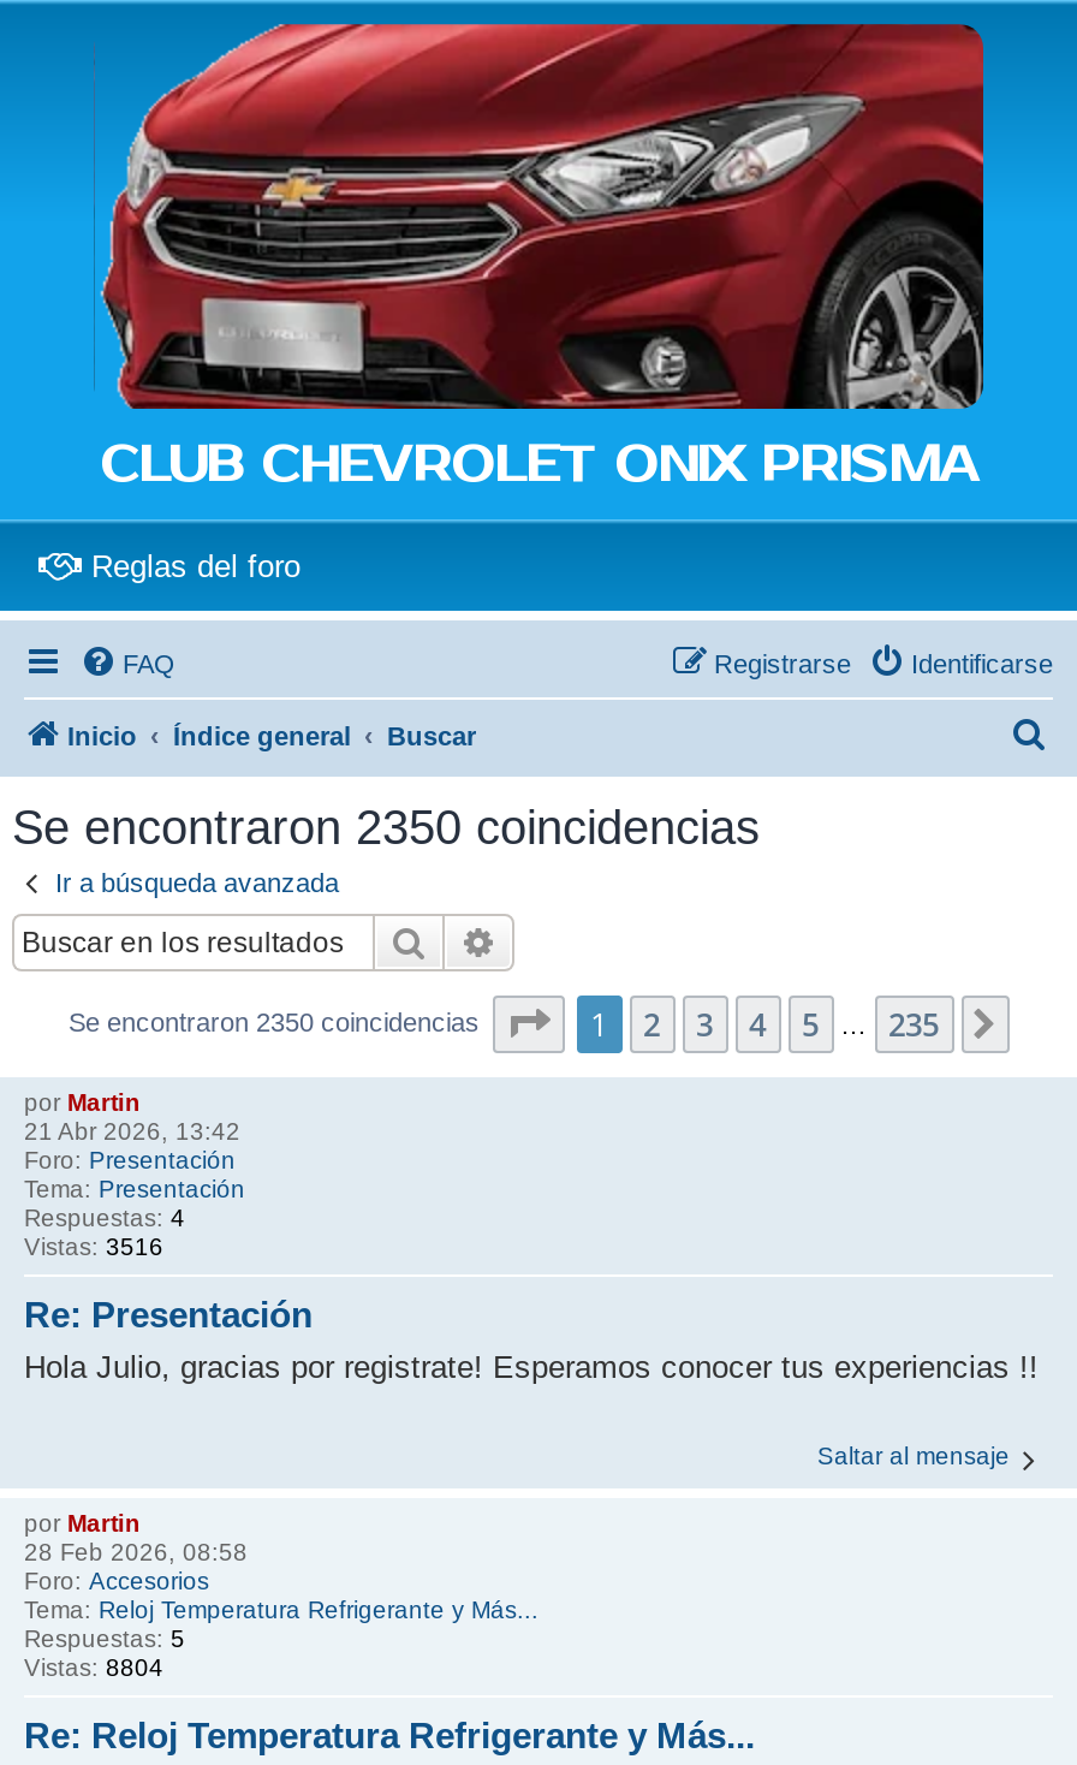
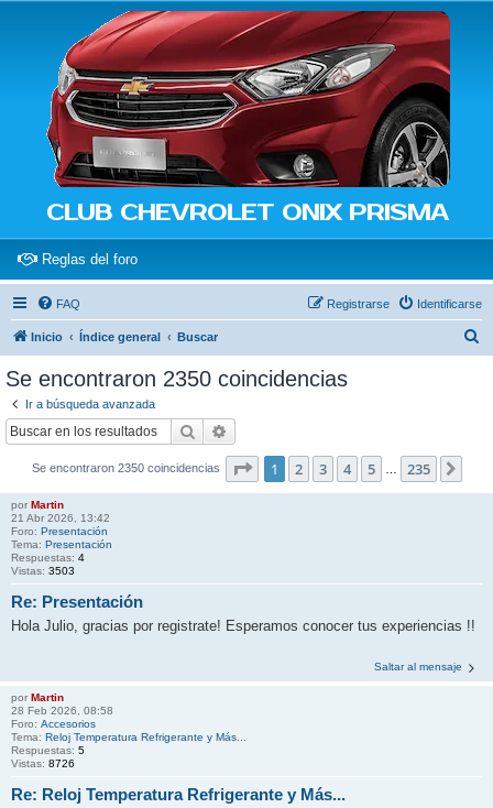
[24,1232,163,1259] Vistas: 3516 -> [11,564,75,576] Vistas: 3503
[24,1654,163,1681] Vistas: 8804 -> [11,757,75,769] Vistas: 8726

